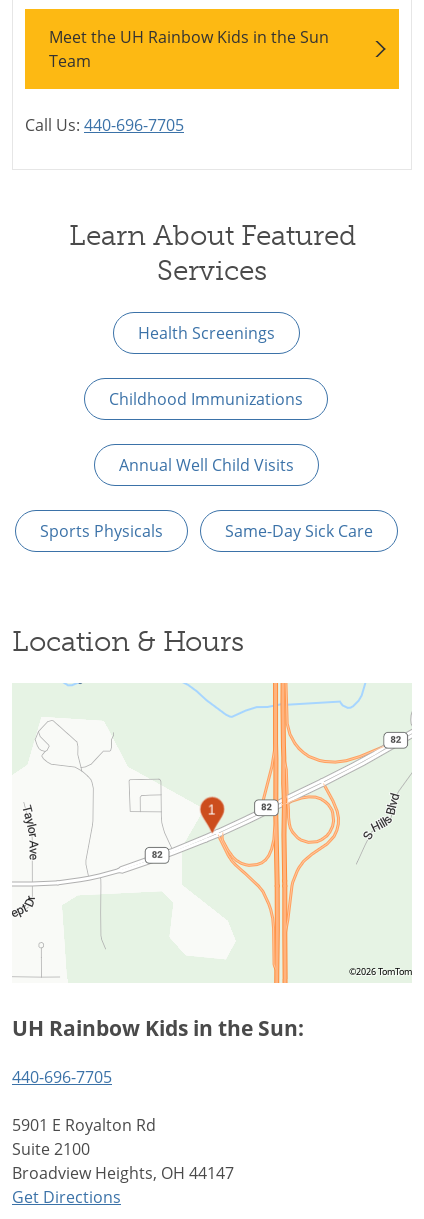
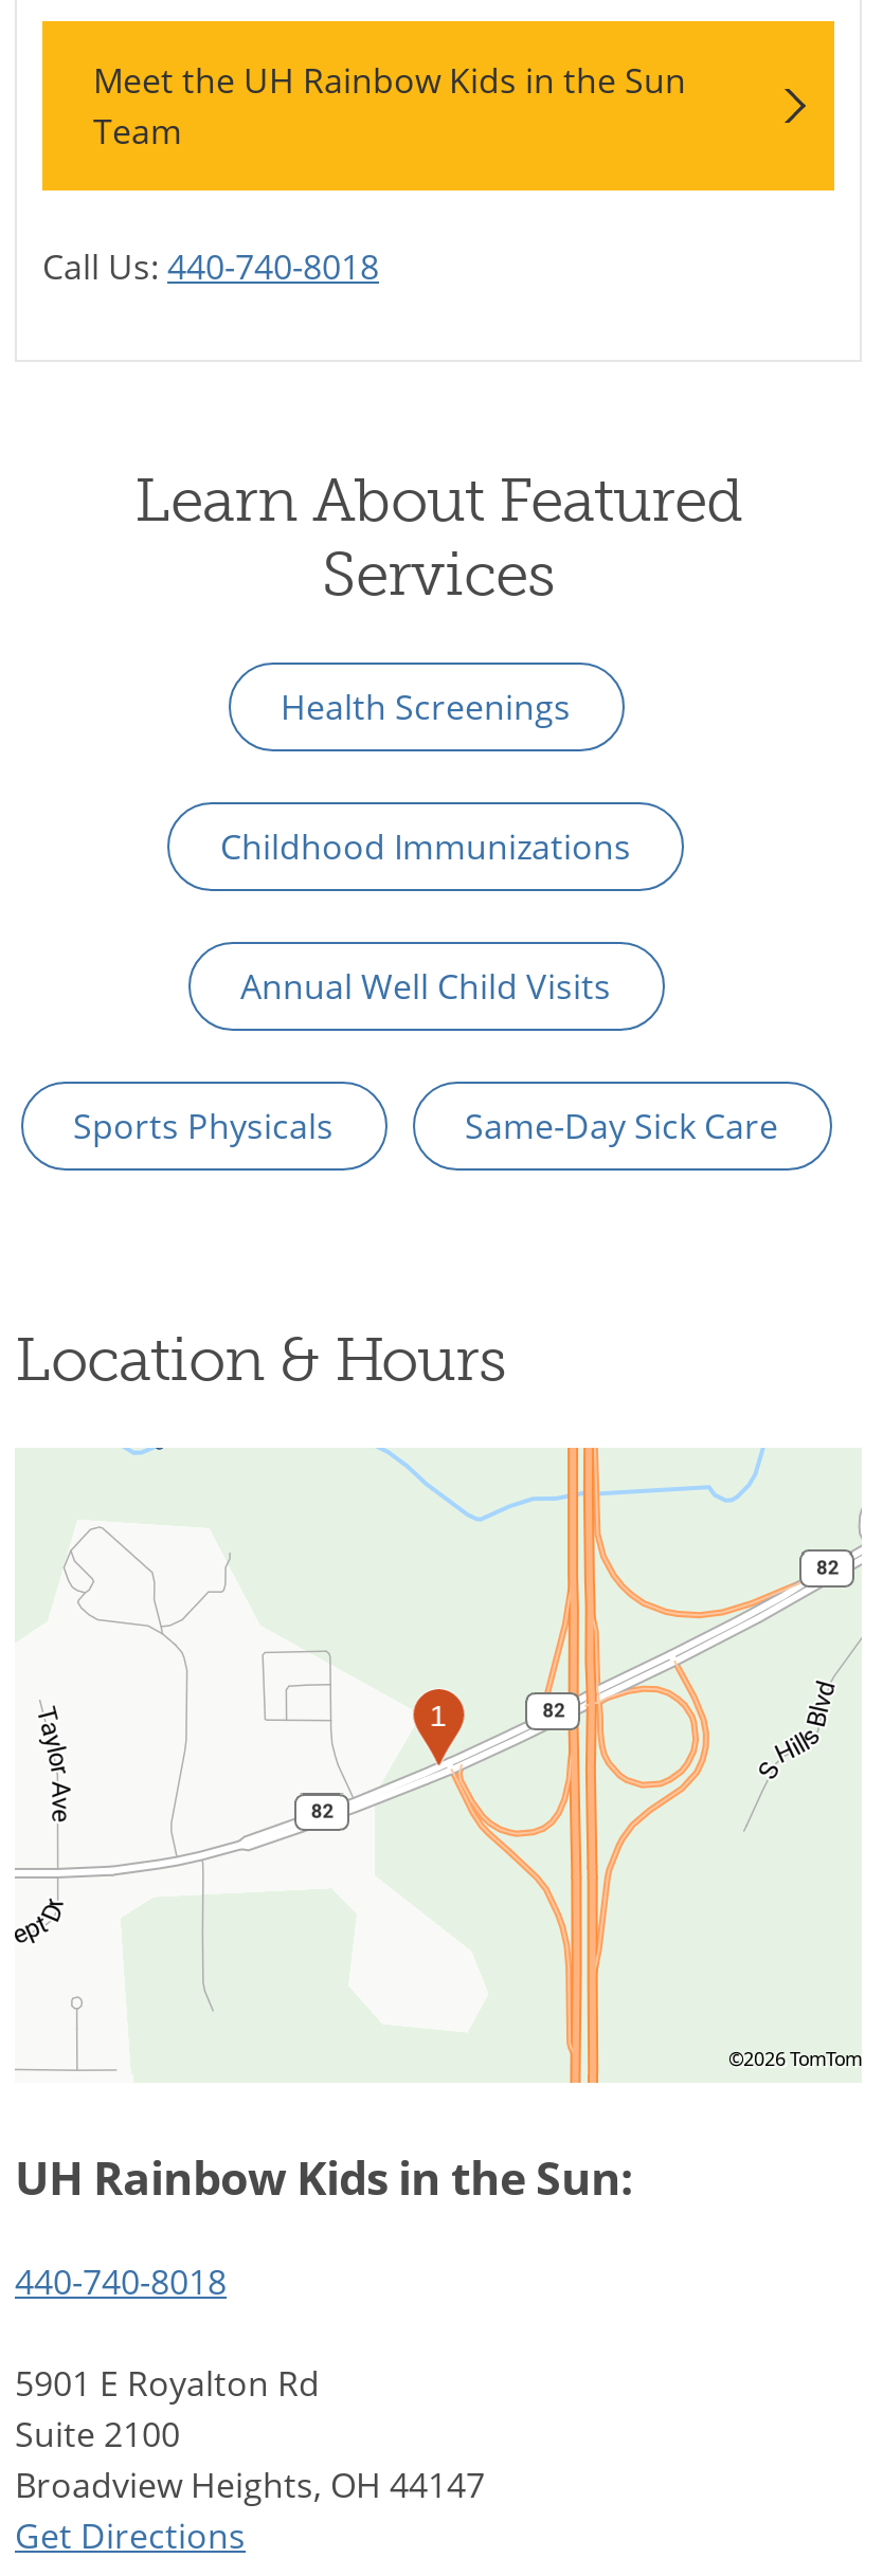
[25,114,184,136] Call Us: 440-696-7705 -> [42,243,379,288] Call Us: 440-740-8018
[12,1066,112,1088] 440-696-7705 -> [15,2258,227,2303] 440-740-8018

